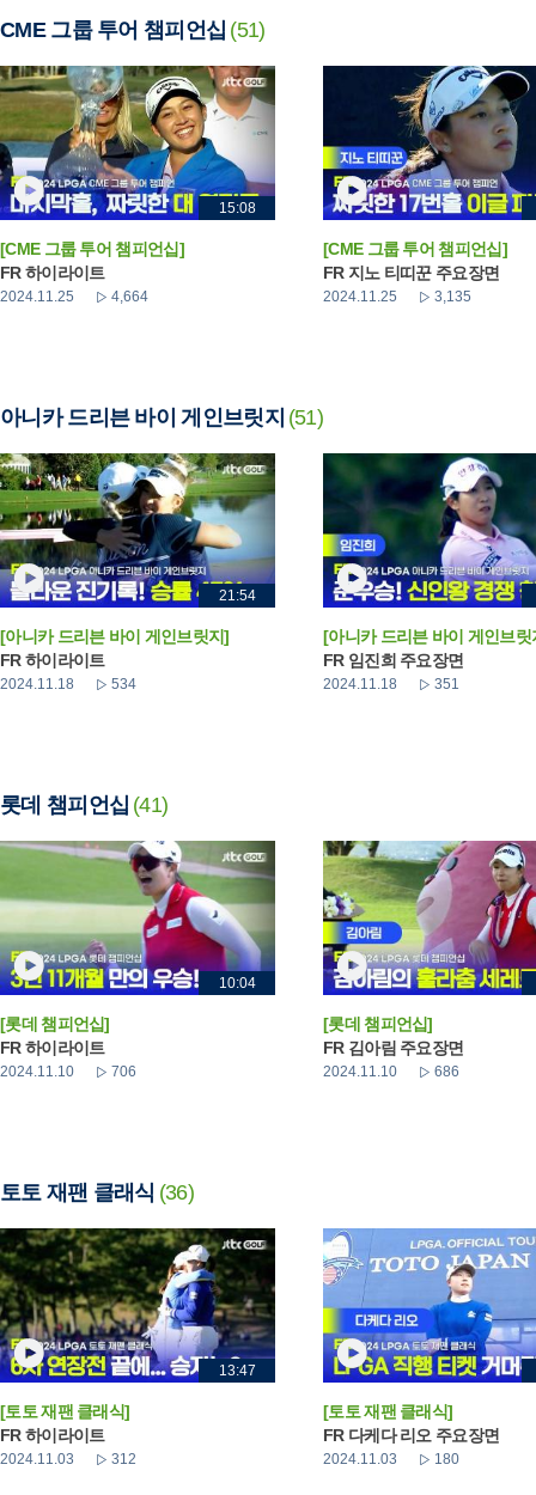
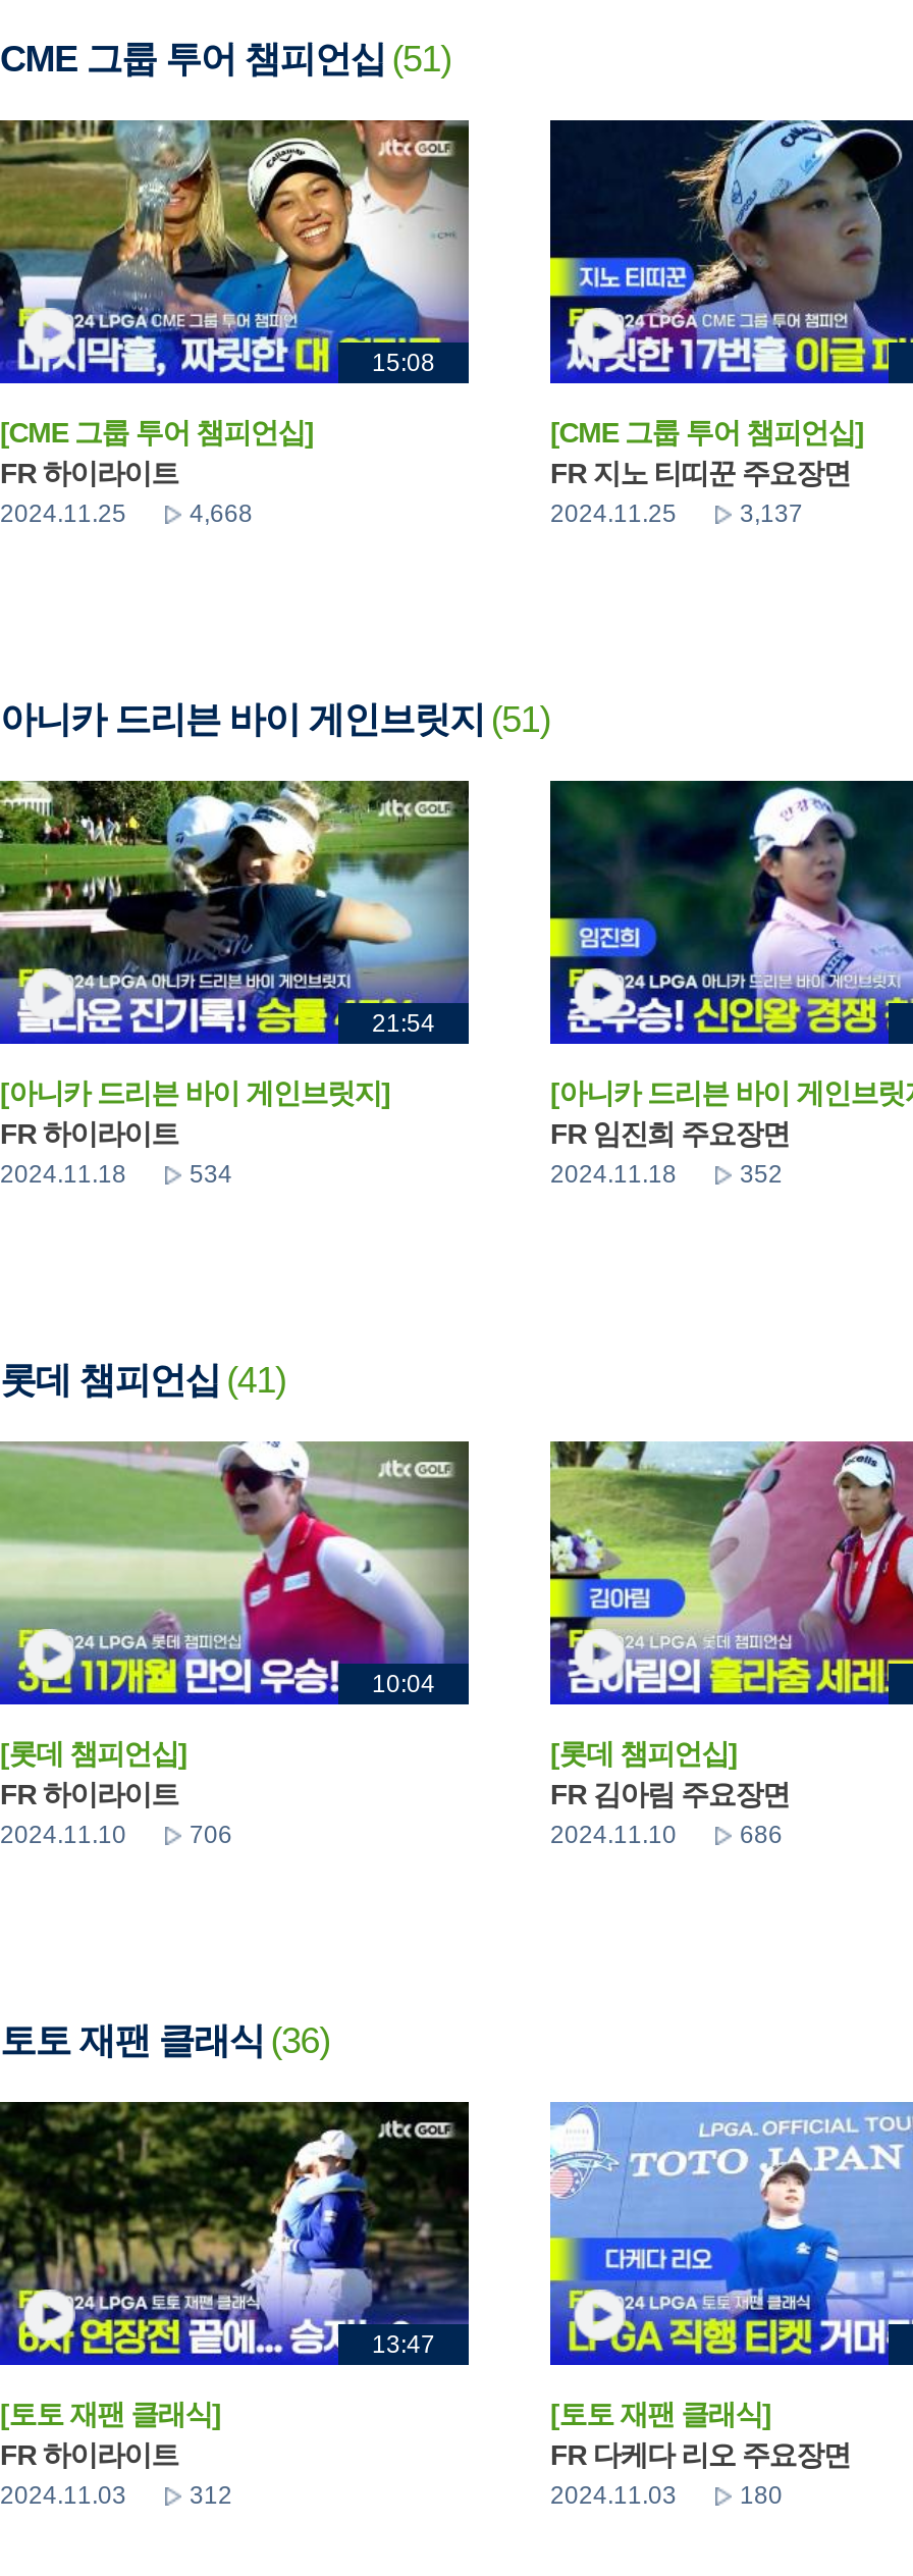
[111,288,148,305] 4,664 -> [190,500,253,528] 4,668
[434,288,471,305] 3,135 -> [740,500,803,528] 3,137
[434,676,459,692] 351 -> [740,1160,783,1189] 352

